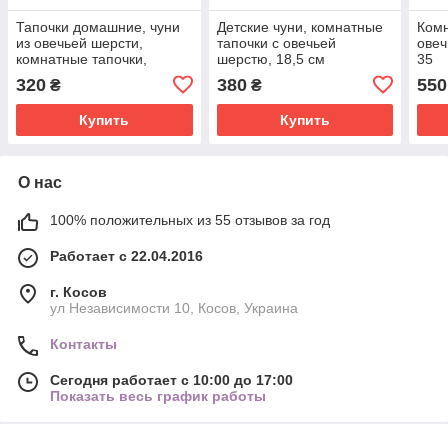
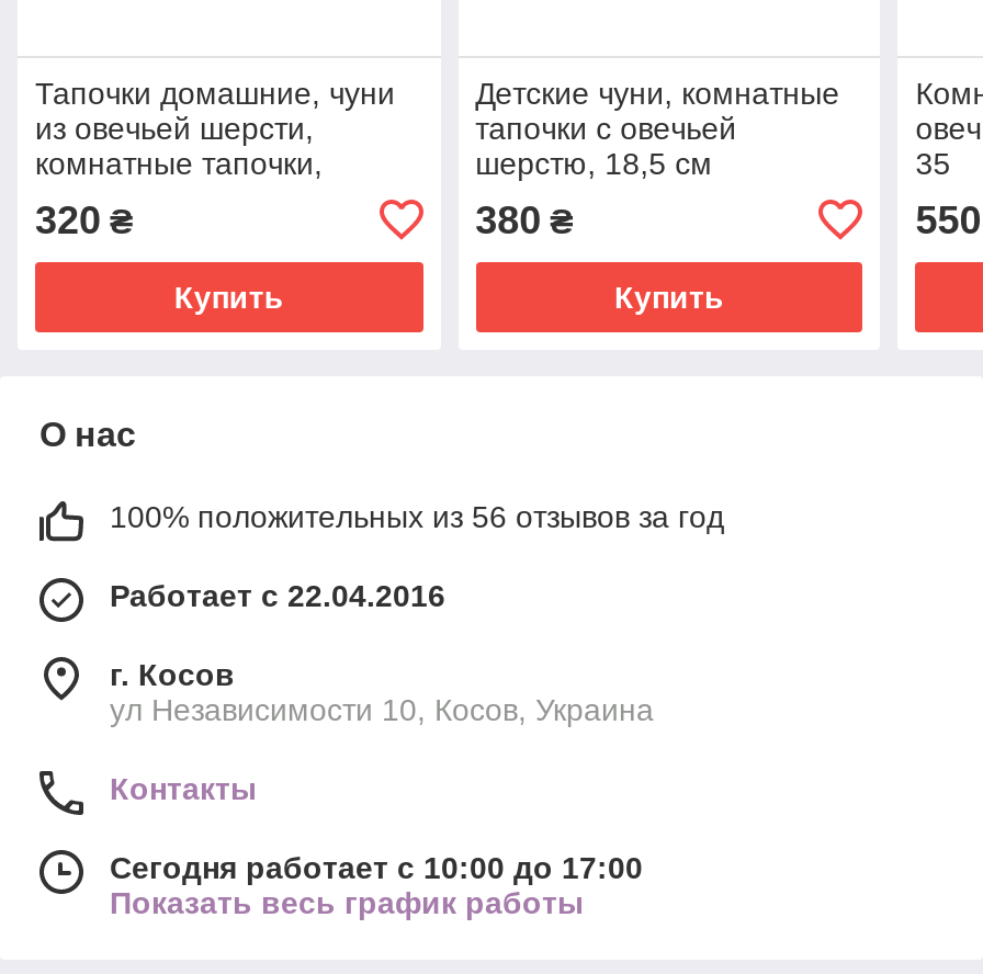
[50,212,330,228] 100% положительных из 55 отзывов за год -> [110,499,724,534] 100% положительных из 56 отзывов за год

